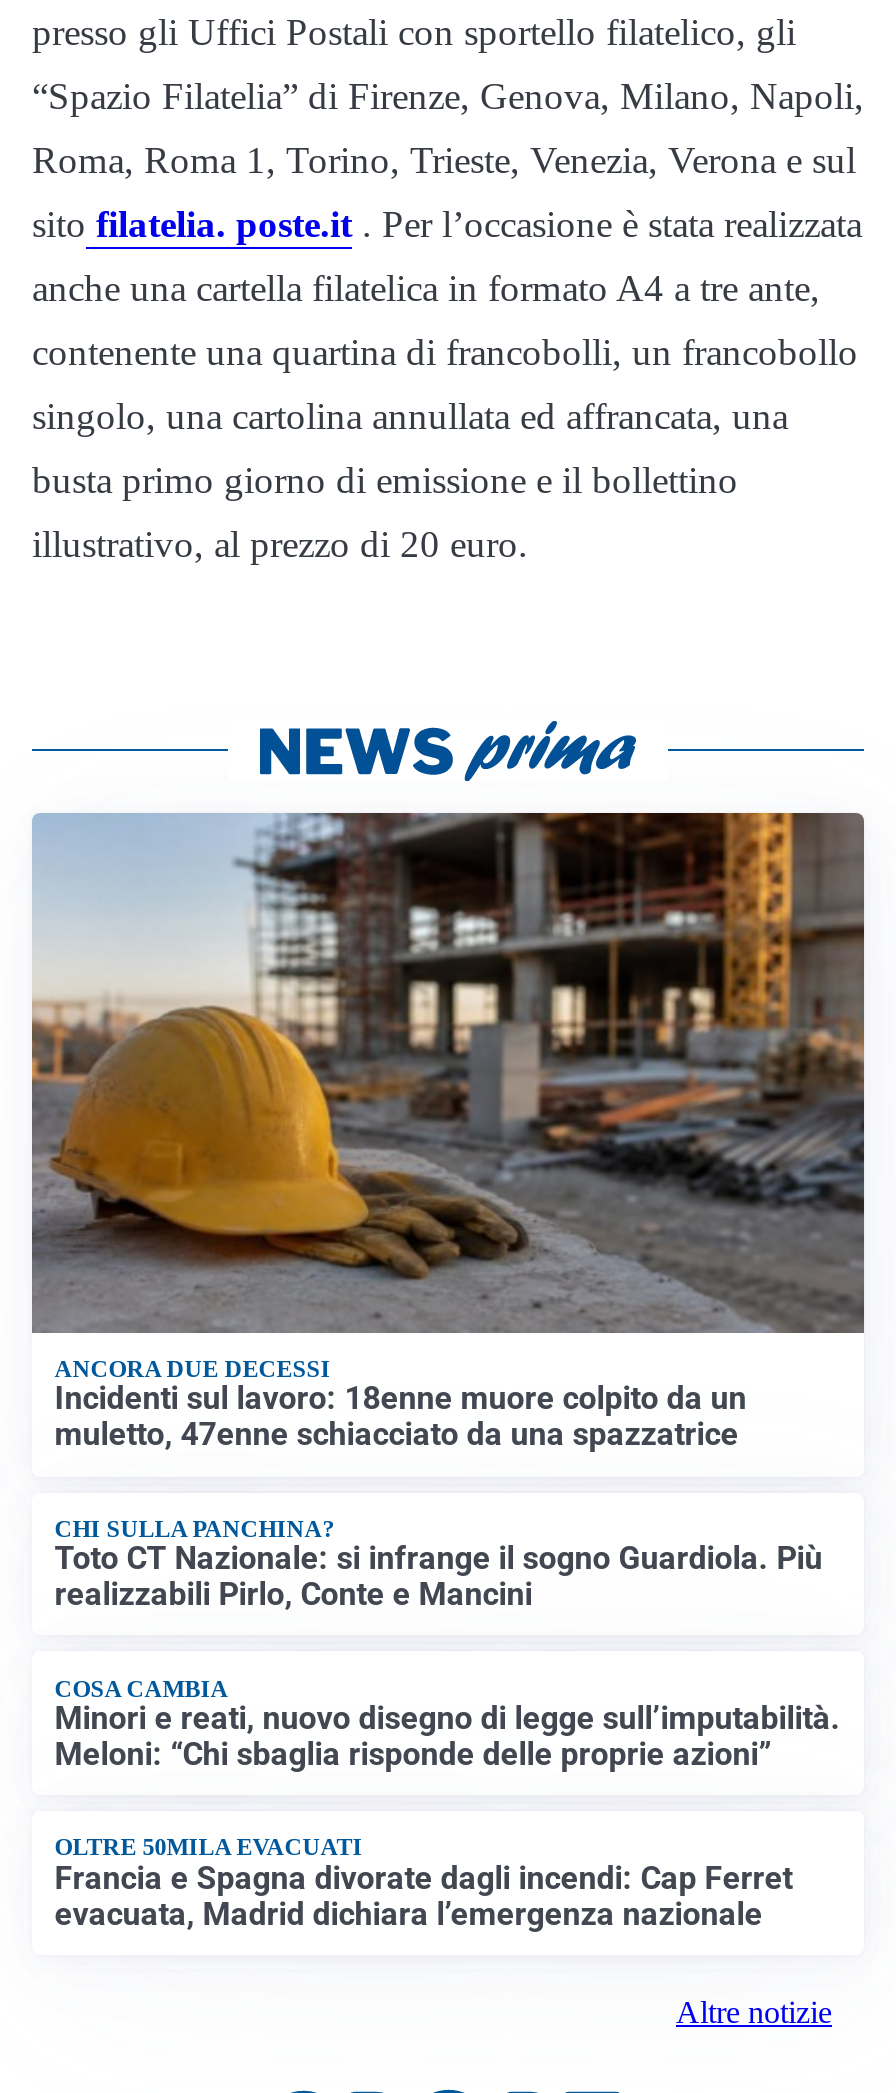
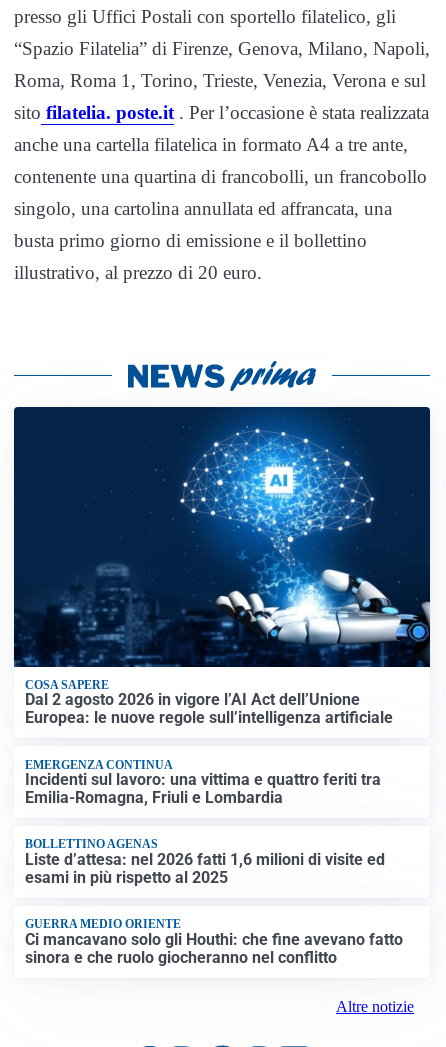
[30,811,866,1453] [image] | ANCORA DUE DECESSI | Incidenti sul lavoro: 18enne muore colpito da un | muletto, 47enne schiacciato da una spazzatrice -> [13,406,431,727] [image] | COSA SAPERE | Dal 2 agosto 2026 in vigore l’AI Act dell’Unione | Europea: le nuove regole sull’intelligenza artificiale
[54,1514,822,1613] CHI SULLA PANCHINA? | Toto CT Nazionale: si infrange il sogno Guardiola. Più | realizzabili Pirlo, Conte e Mancini -> [25,758,381,807] EMERGENZA CONTINUA | Incidenti sul lavoro: una vittima e quattro feriti tra | Emilia-Romagna, Friuli e Lombardia
[54,1674,840,1773] COSA CAMBIA | Minori e reati, nuovo disegno di legge sull’imputabilità. | Meloni: “Chi sbaglia risponde delle proprie azioni” -> [25,837,385,887] BOLLETTINO AGENAS | Liste d’attesa: nel 2026 fatti 1,6 milioni di visite ed | esami in più rispetto al 2025
[54,1833,792,1932] OLTRE 50MILA EVACUATI | Francia e Spagna divorate dagli incendi: Cap Ferret | evacuata, Madrid dichiara l’emergenza nazionale -> [25,917,403,966] GUERRA MEDIO ORIENTE | Ci mancavano solo gli Houthi: che fine avevano fatto | sinora e che ruolo giocheranno nel conflitto

